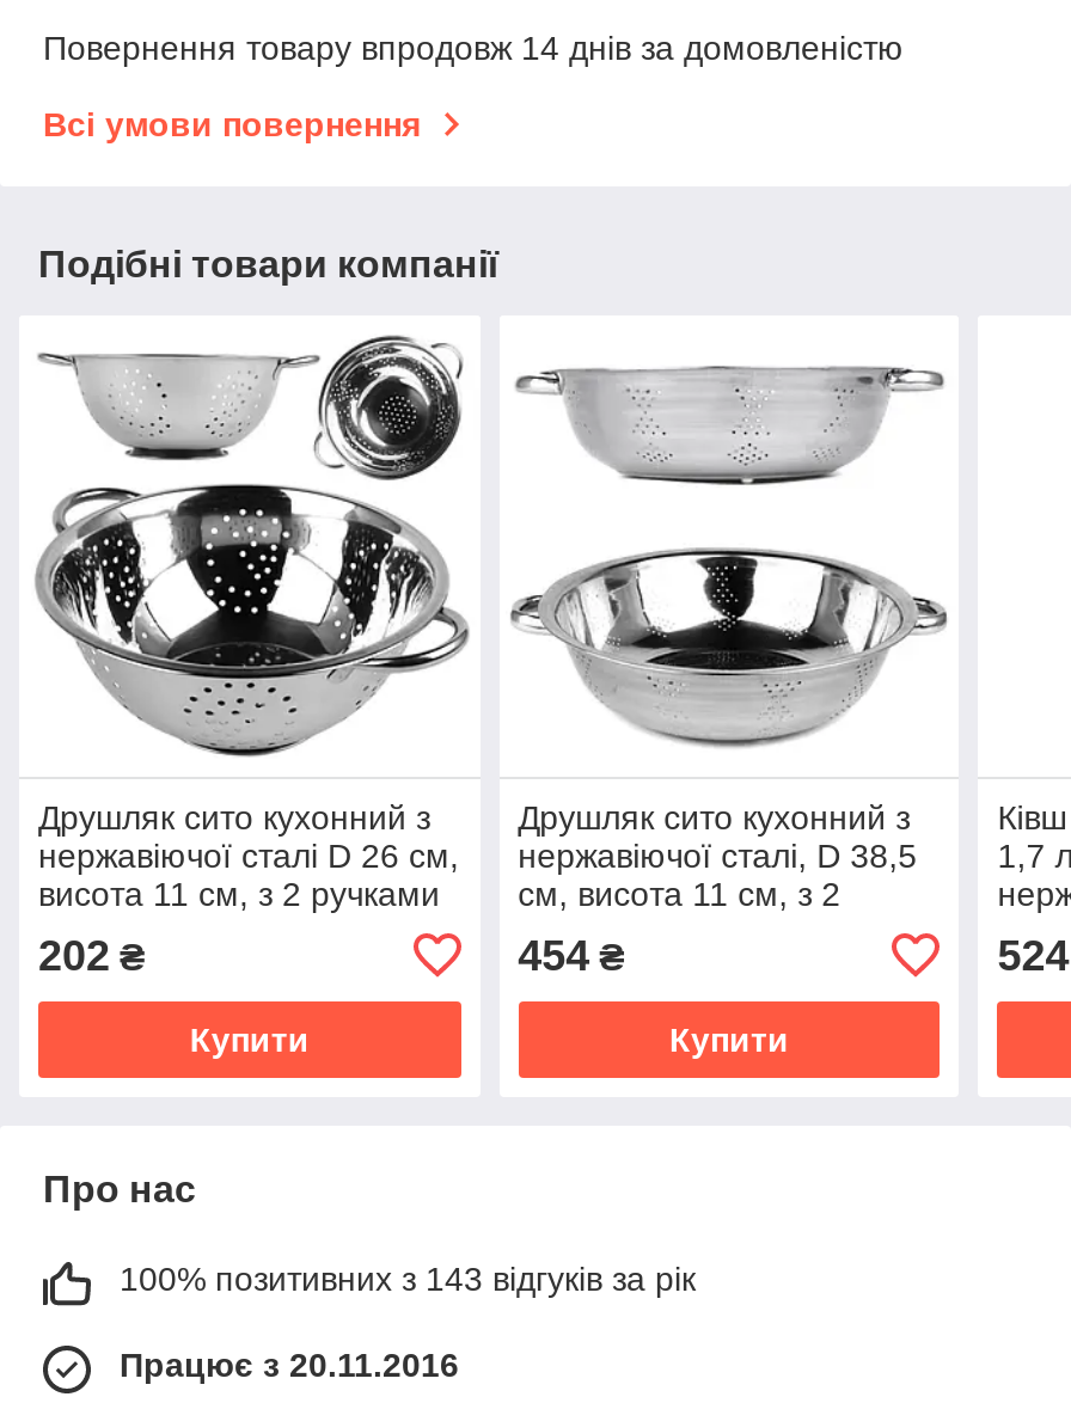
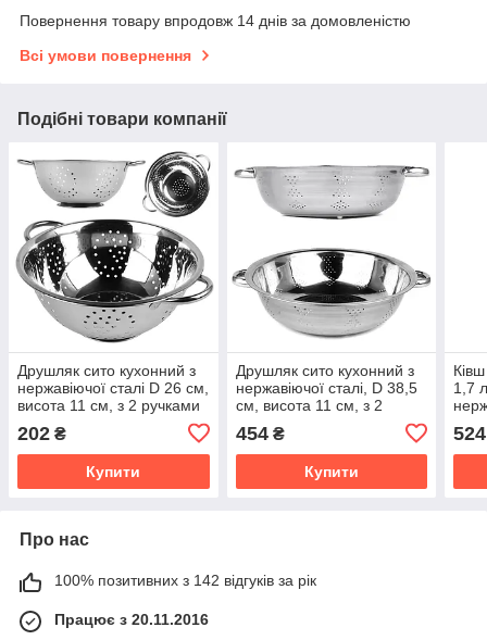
[120,1259,696,1297] 100% позитивних з 143 відгуків за рік -> [54,571,316,589] 100% позитивних з 142 відгуків за рік

